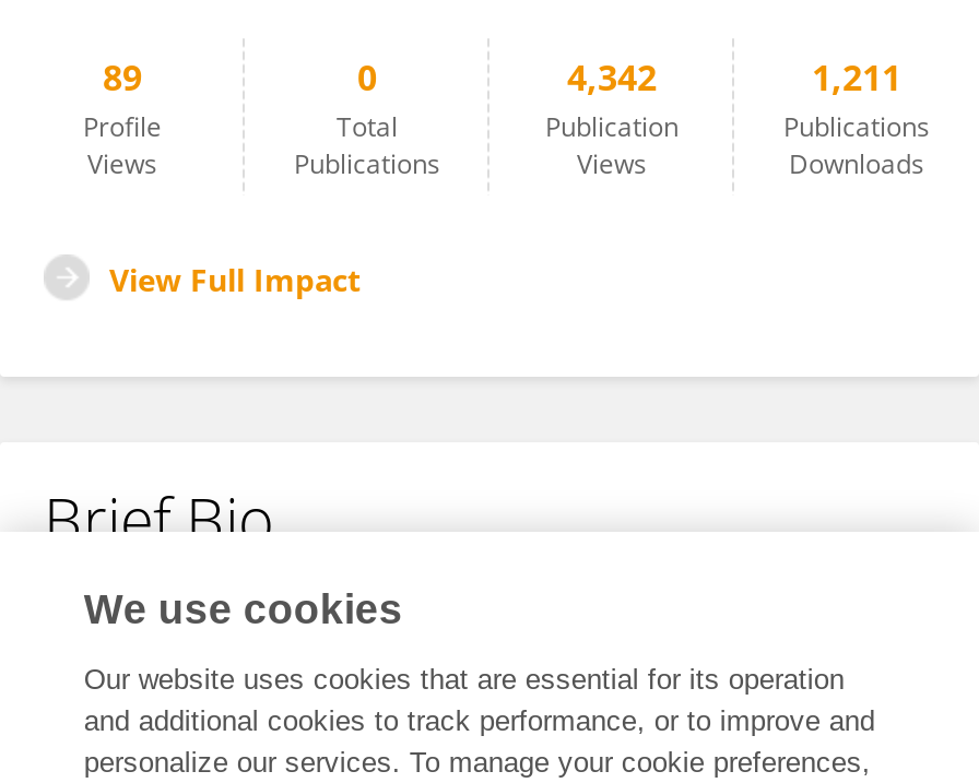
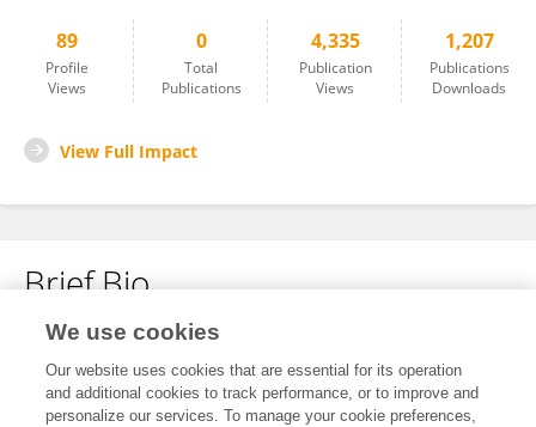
[567,54,657,102] 4,342 -> [310,28,360,54] 4,335
[812,54,901,102] 1,211 -> [444,28,494,54] 1,207

